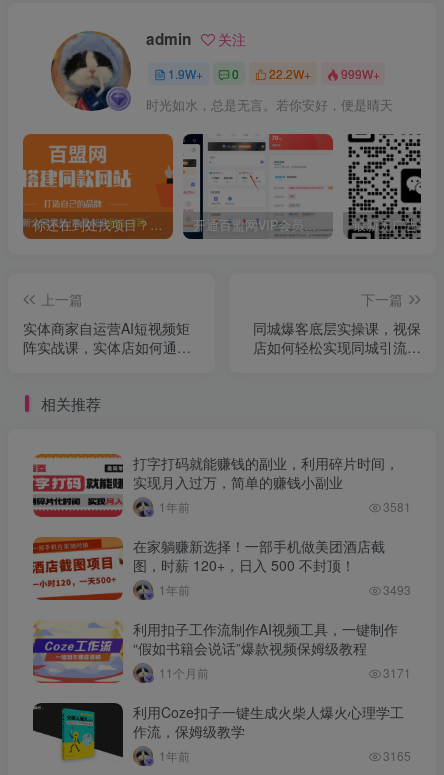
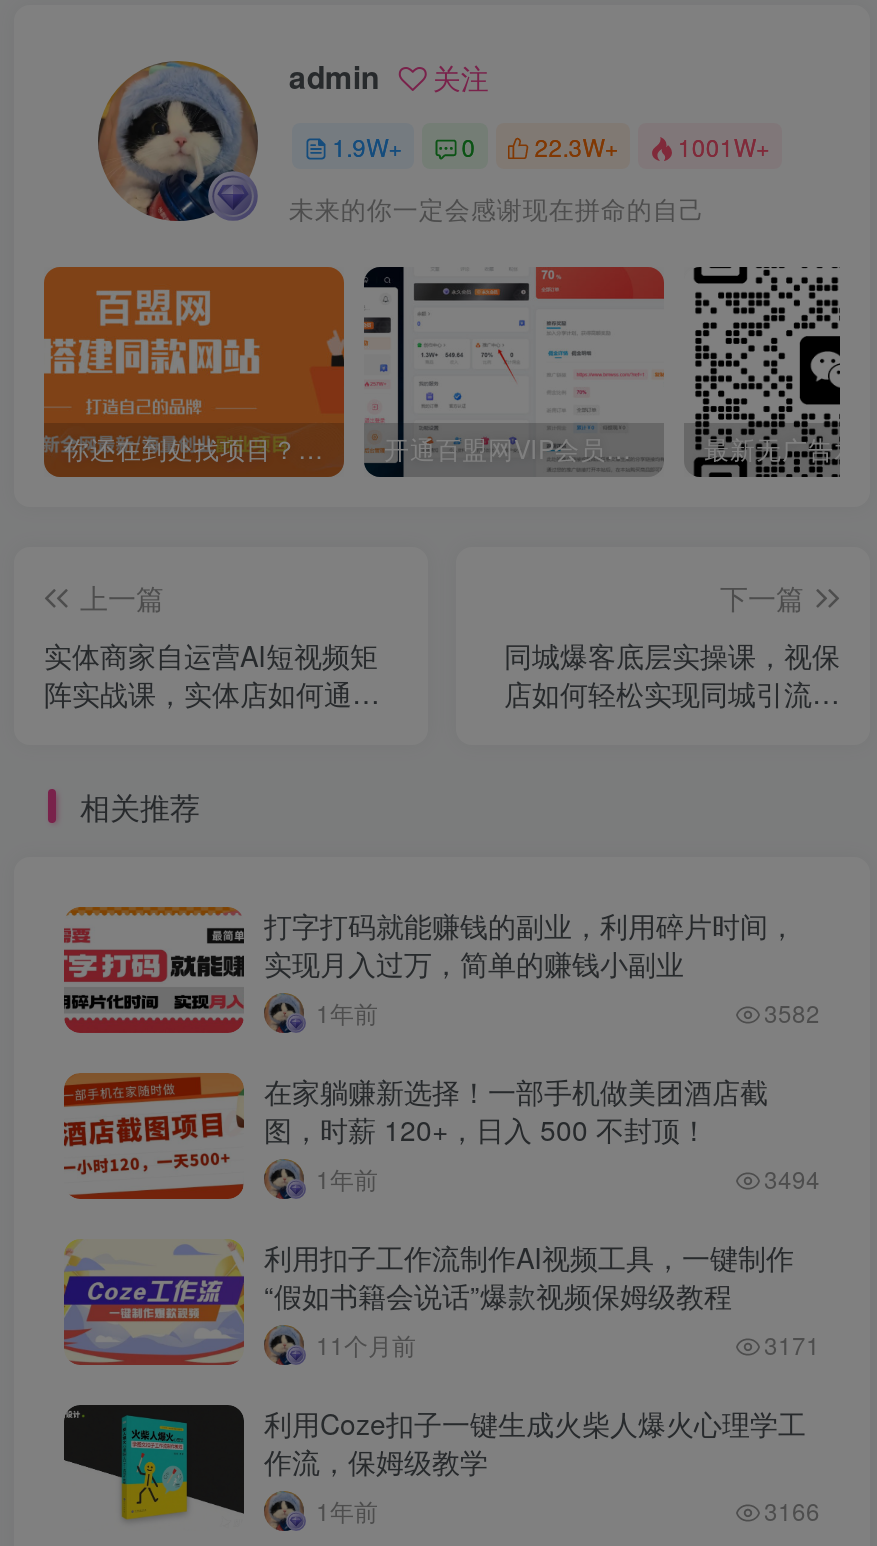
[269,65,380,82] 22.2W+ | 999W+ -> [535,129,770,163] 22.3W+ | 1001W+
[146,96,393,114] 时光如水，总是无言。若你安好，便是晴天 -> [289,190,705,226] 未来的你一定会感谢现在拼命的自己
[383,498,411,515] 3581 -> [764,995,820,1029] 3582
[383,581,411,598] 3493 -> [764,1161,820,1195] 3494
[383,747,411,764] 3165 -> [764,1493,820,1527] 3166

